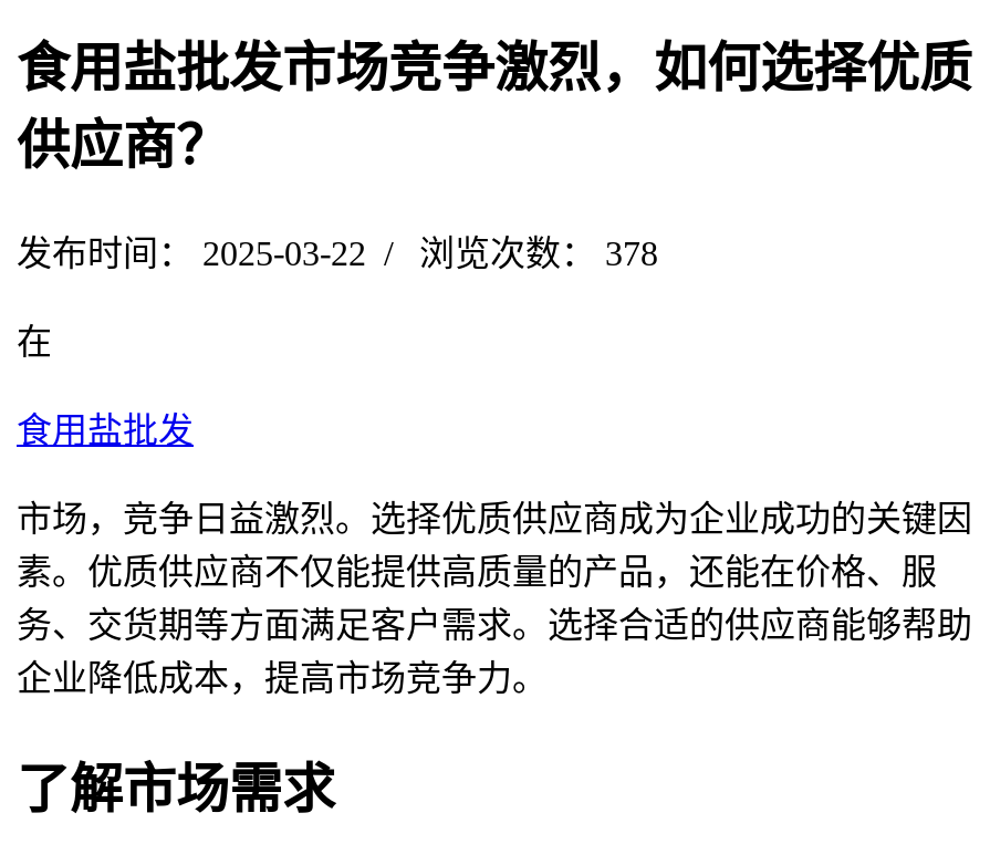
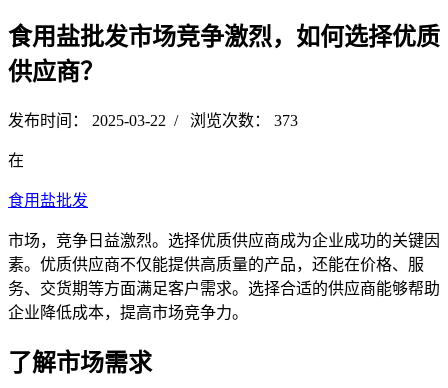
[17,235,658,272] 发布时间： 2025-03-22 / 浏览次数： 378 -> [8,112,298,129] 发布时间： 2025-03-22 / 浏览次数： 373

